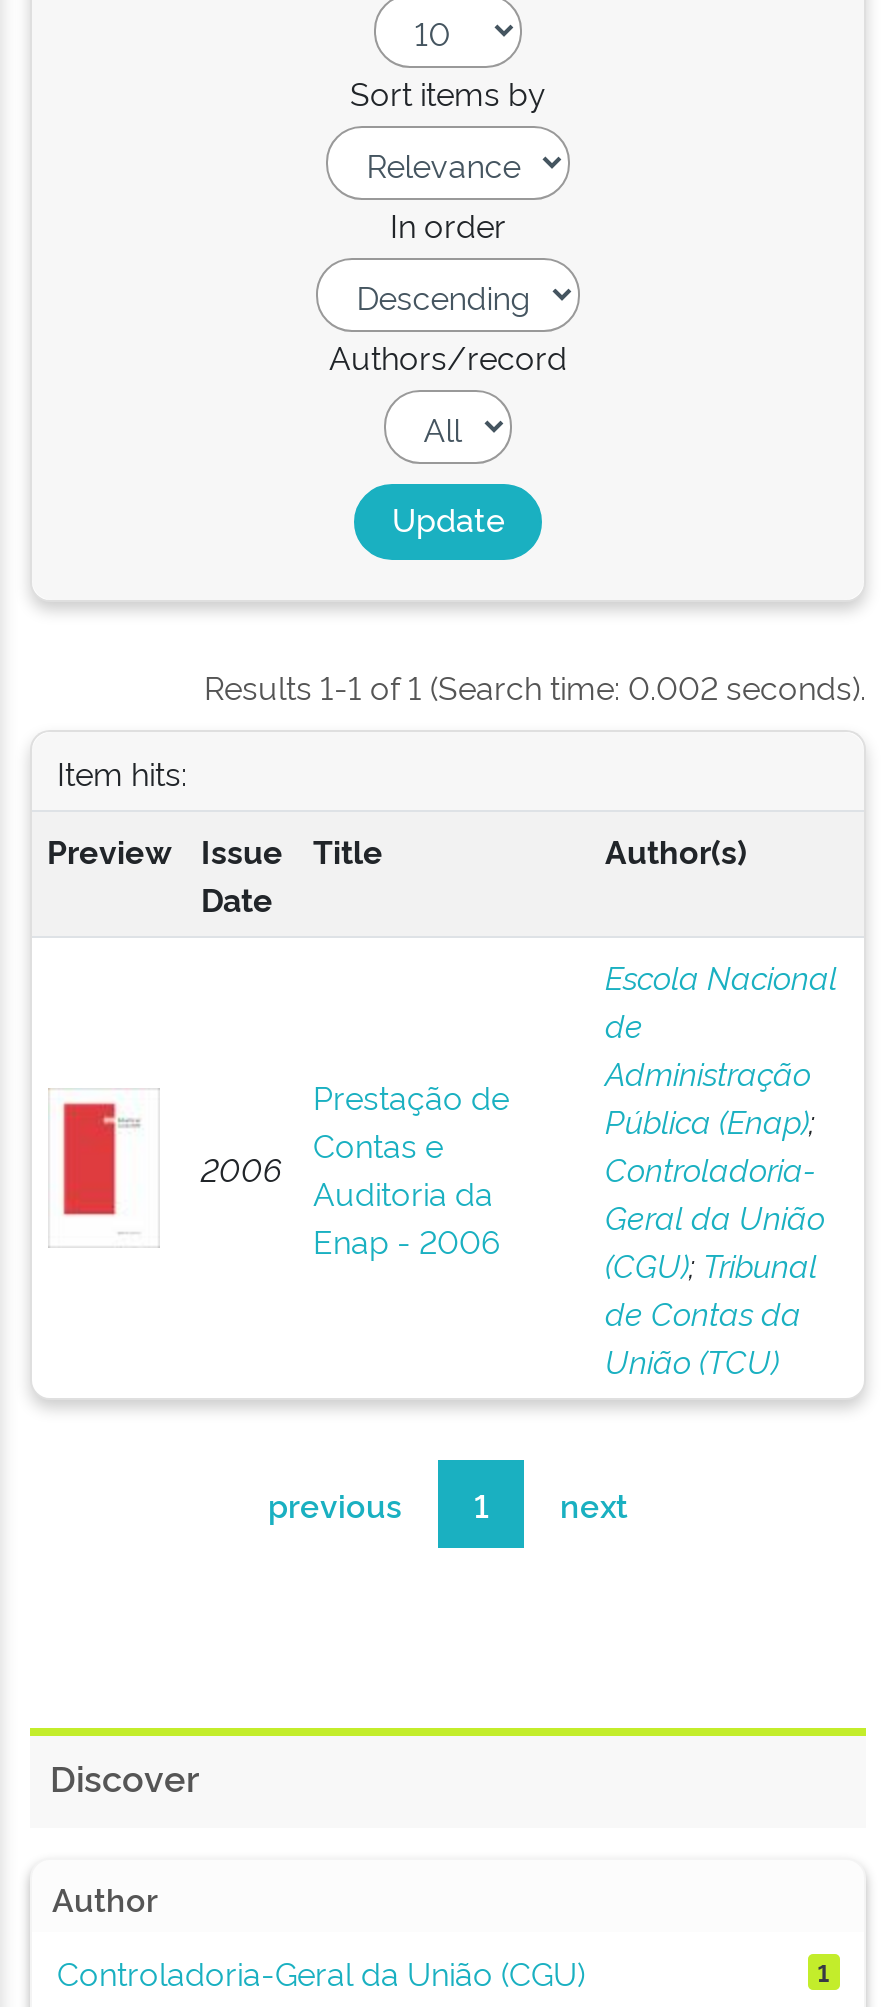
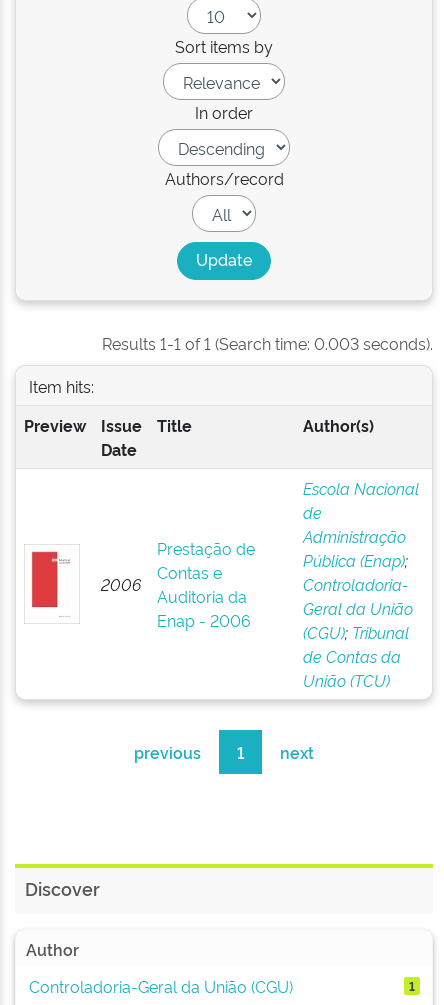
[204,664,866,708] Results 1-1 of 1 (Search time: 0.002 seconds). -> [102,332,433,354] Results 1-1 of 1 (Search time: 0.003 seconds).

